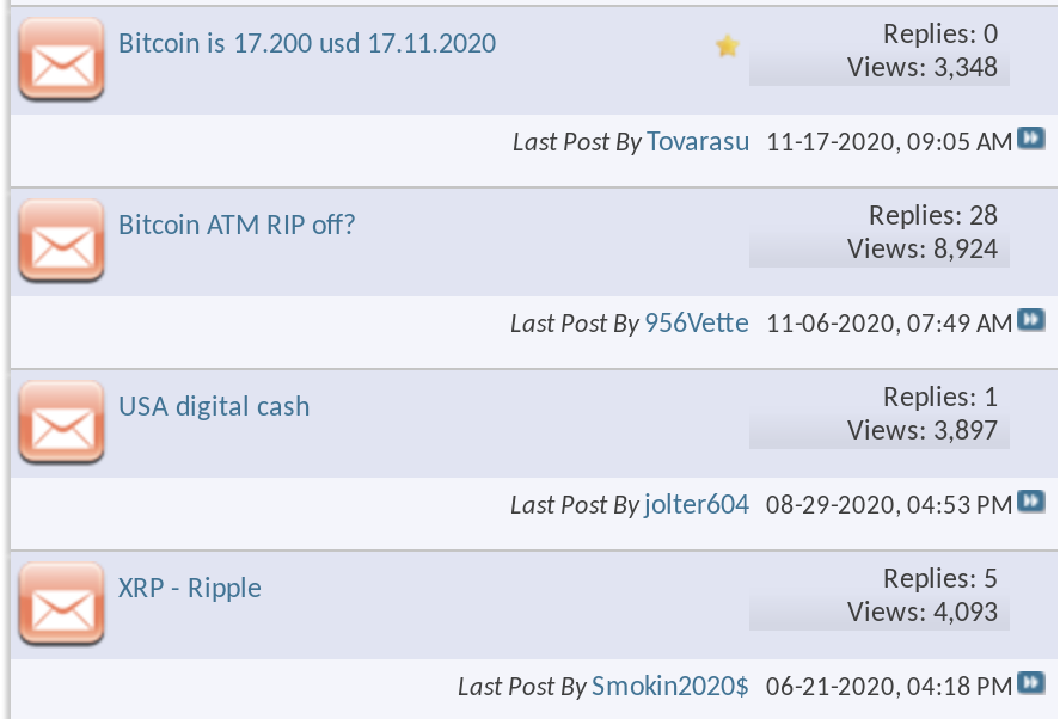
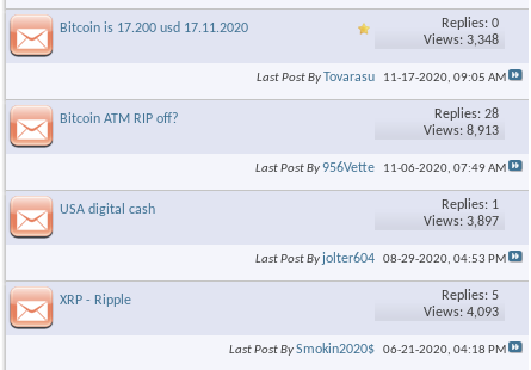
[847,236,998,265] Views: 8,924 -> [424,124,499,138] Views: 8,913

